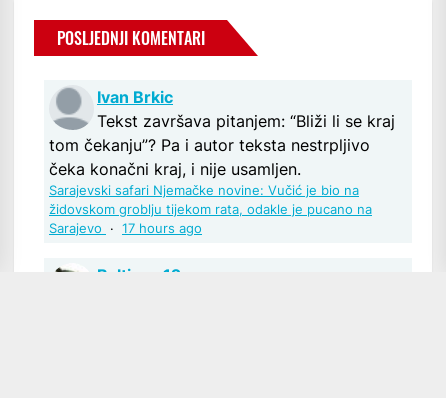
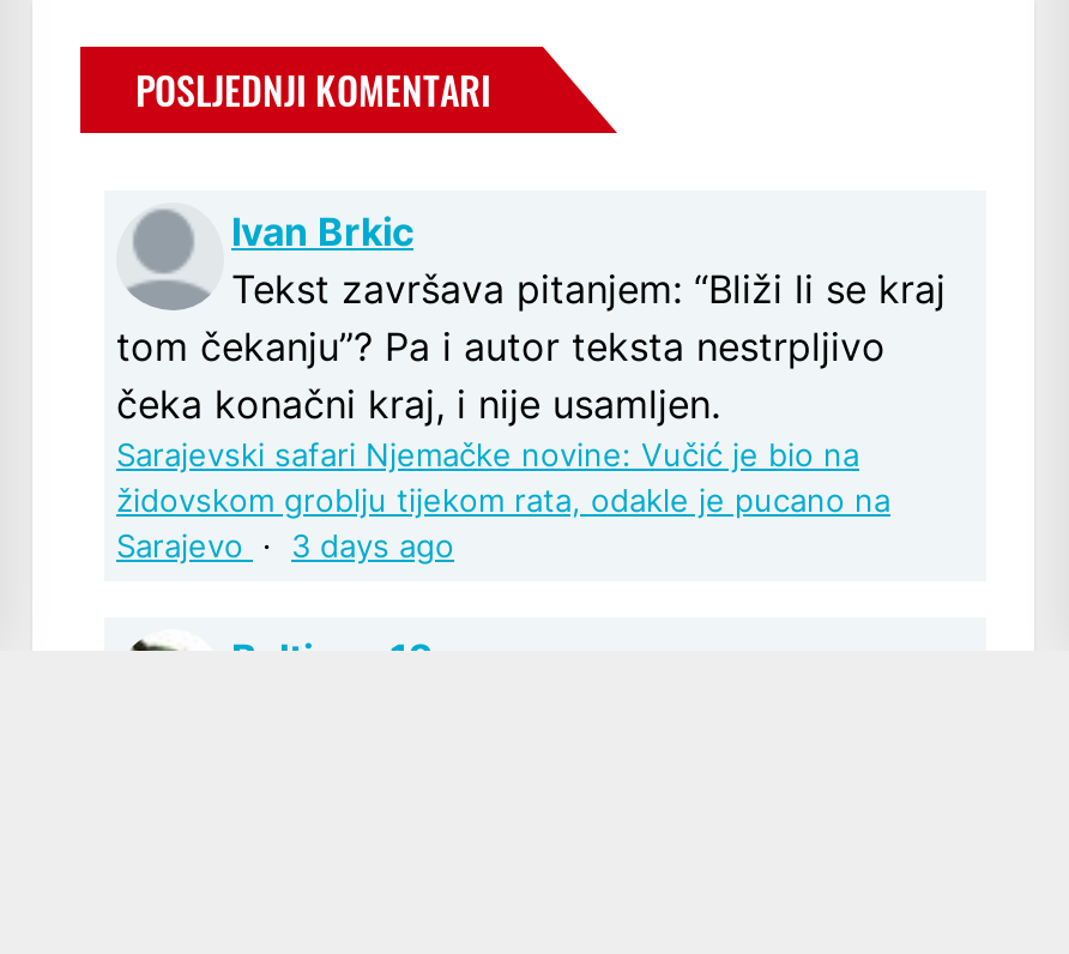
[49,221,202,236] Sarajevo · 17 hours ago -> [116,530,454,566] Sarajevo · 3 days ago

